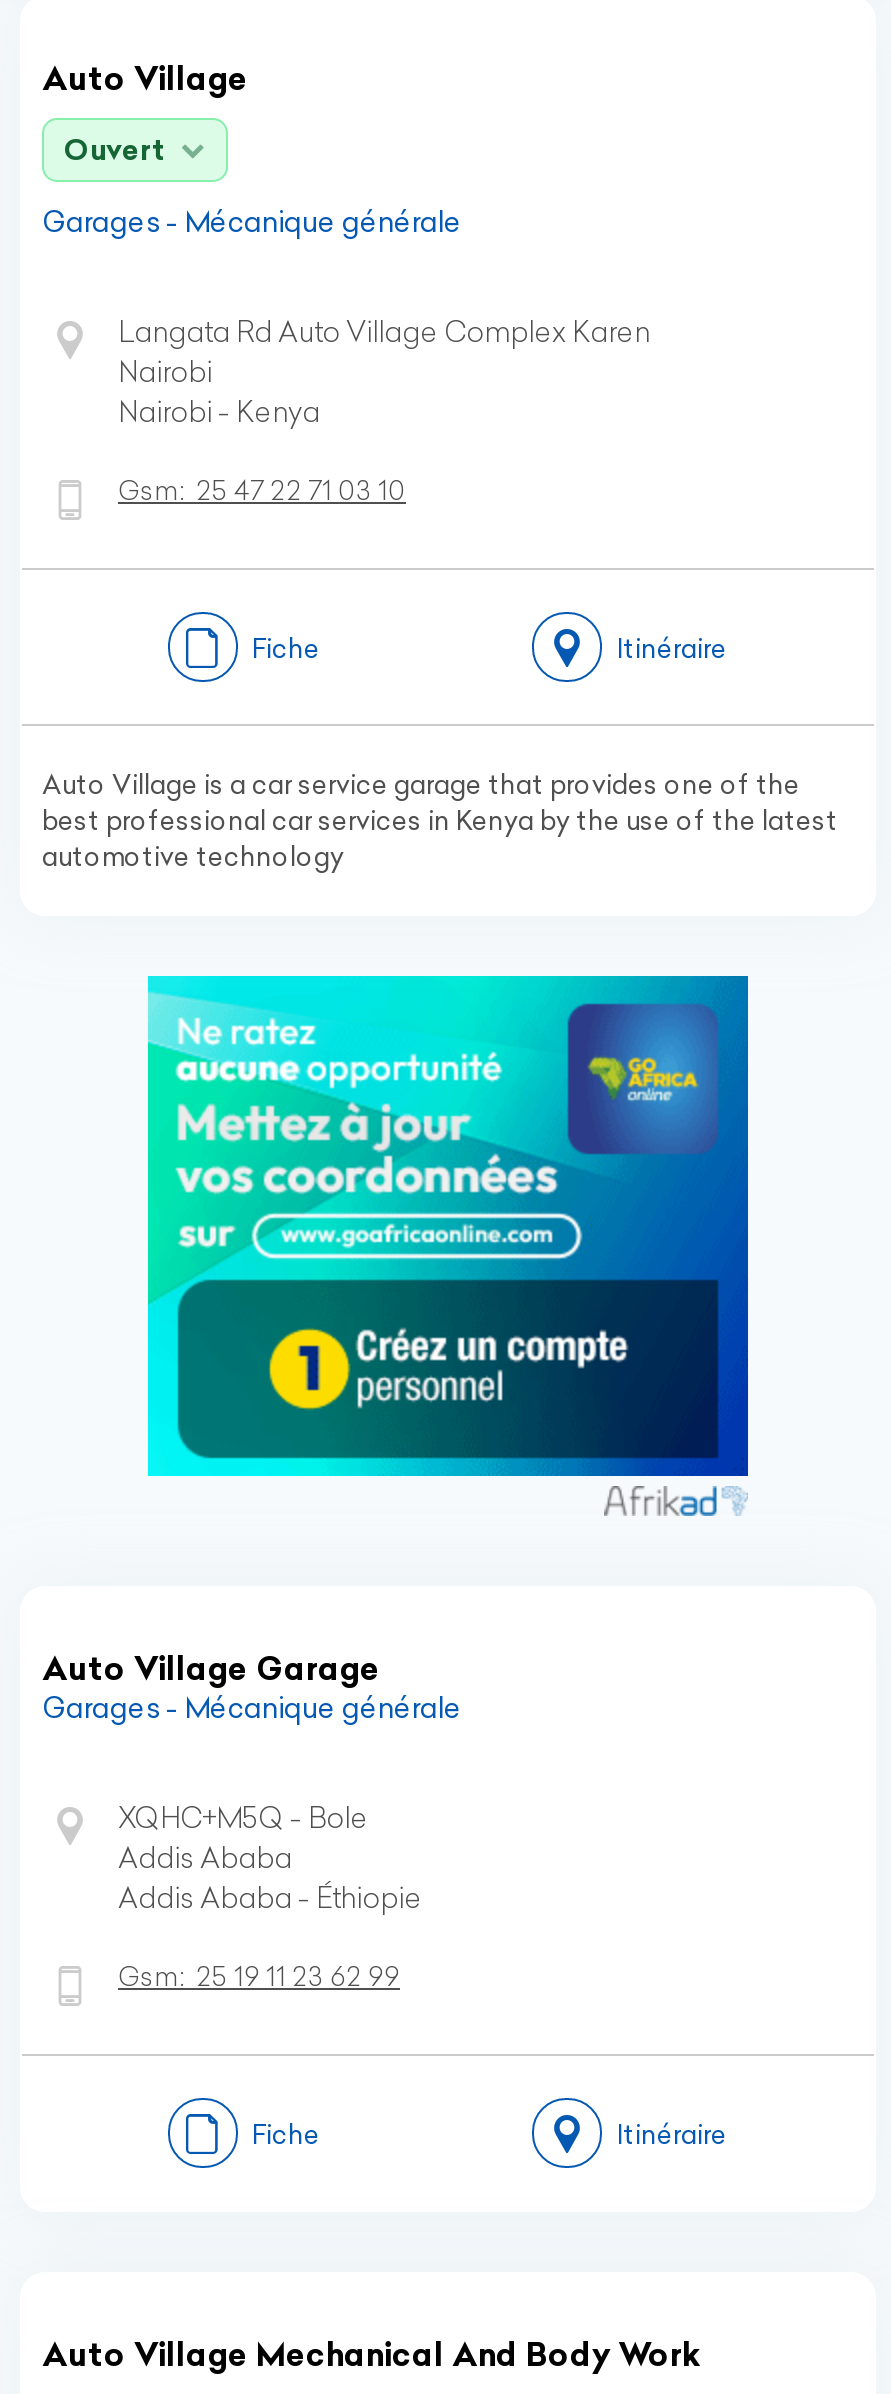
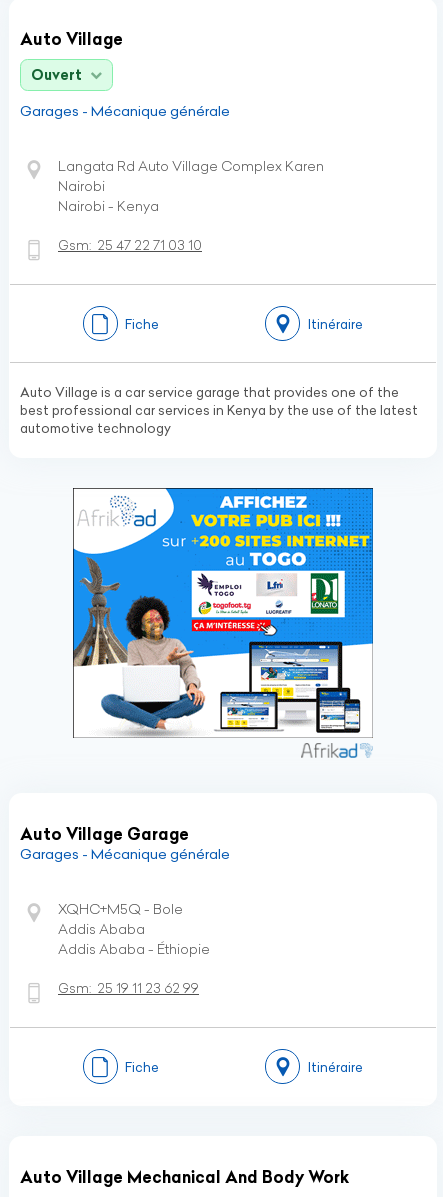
[146,974,750,1478] [image] -> [72,487,374,738] [image]

